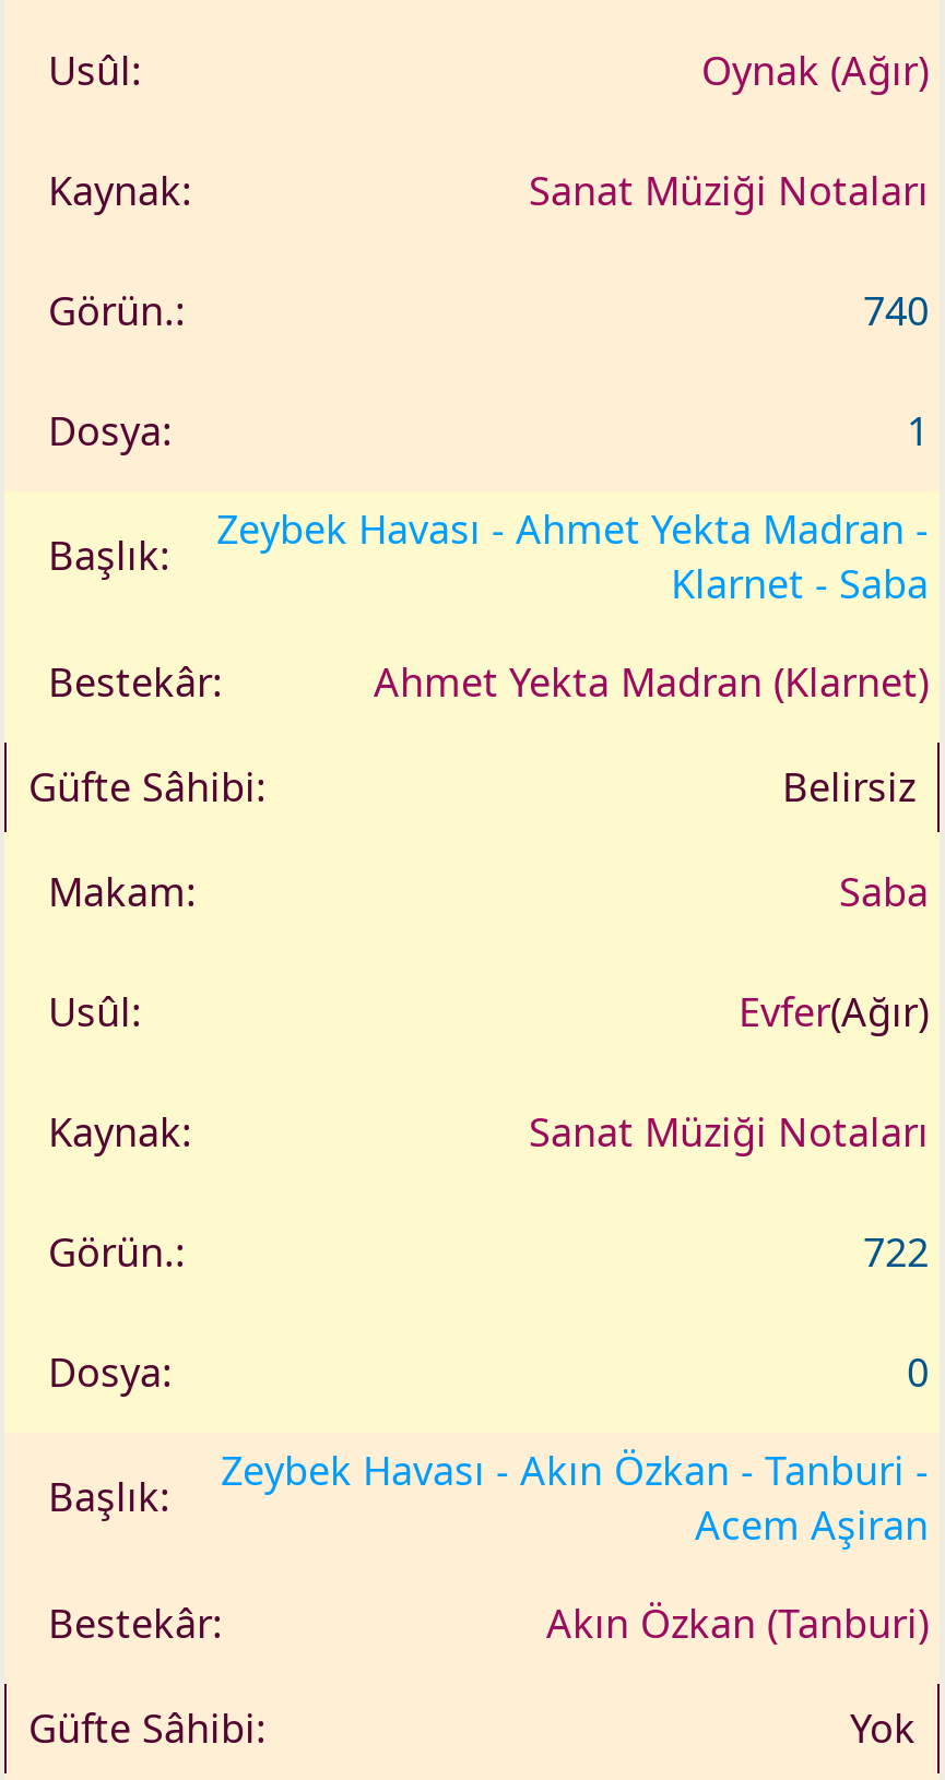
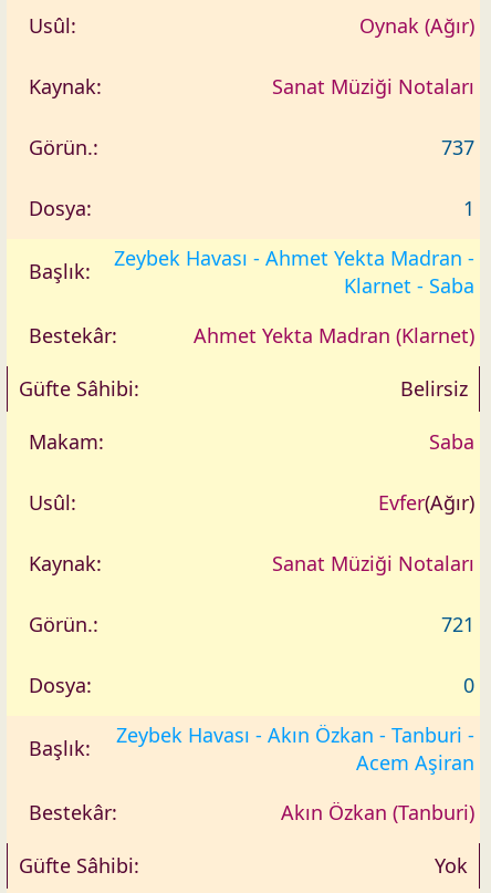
[863,284,929,336] 740 -> [441,134,474,160] 737
[863,1225,929,1277] 722 -> [441,611,474,637] 721

